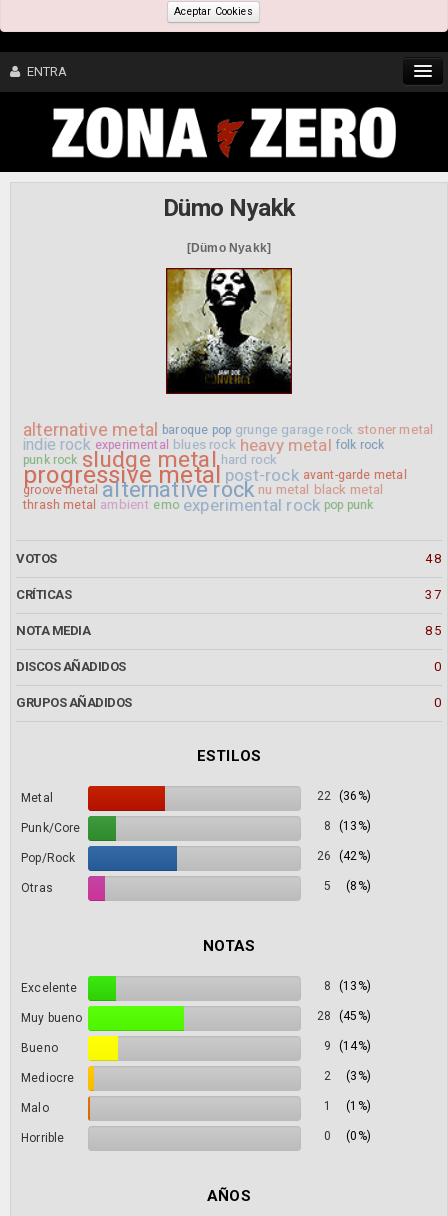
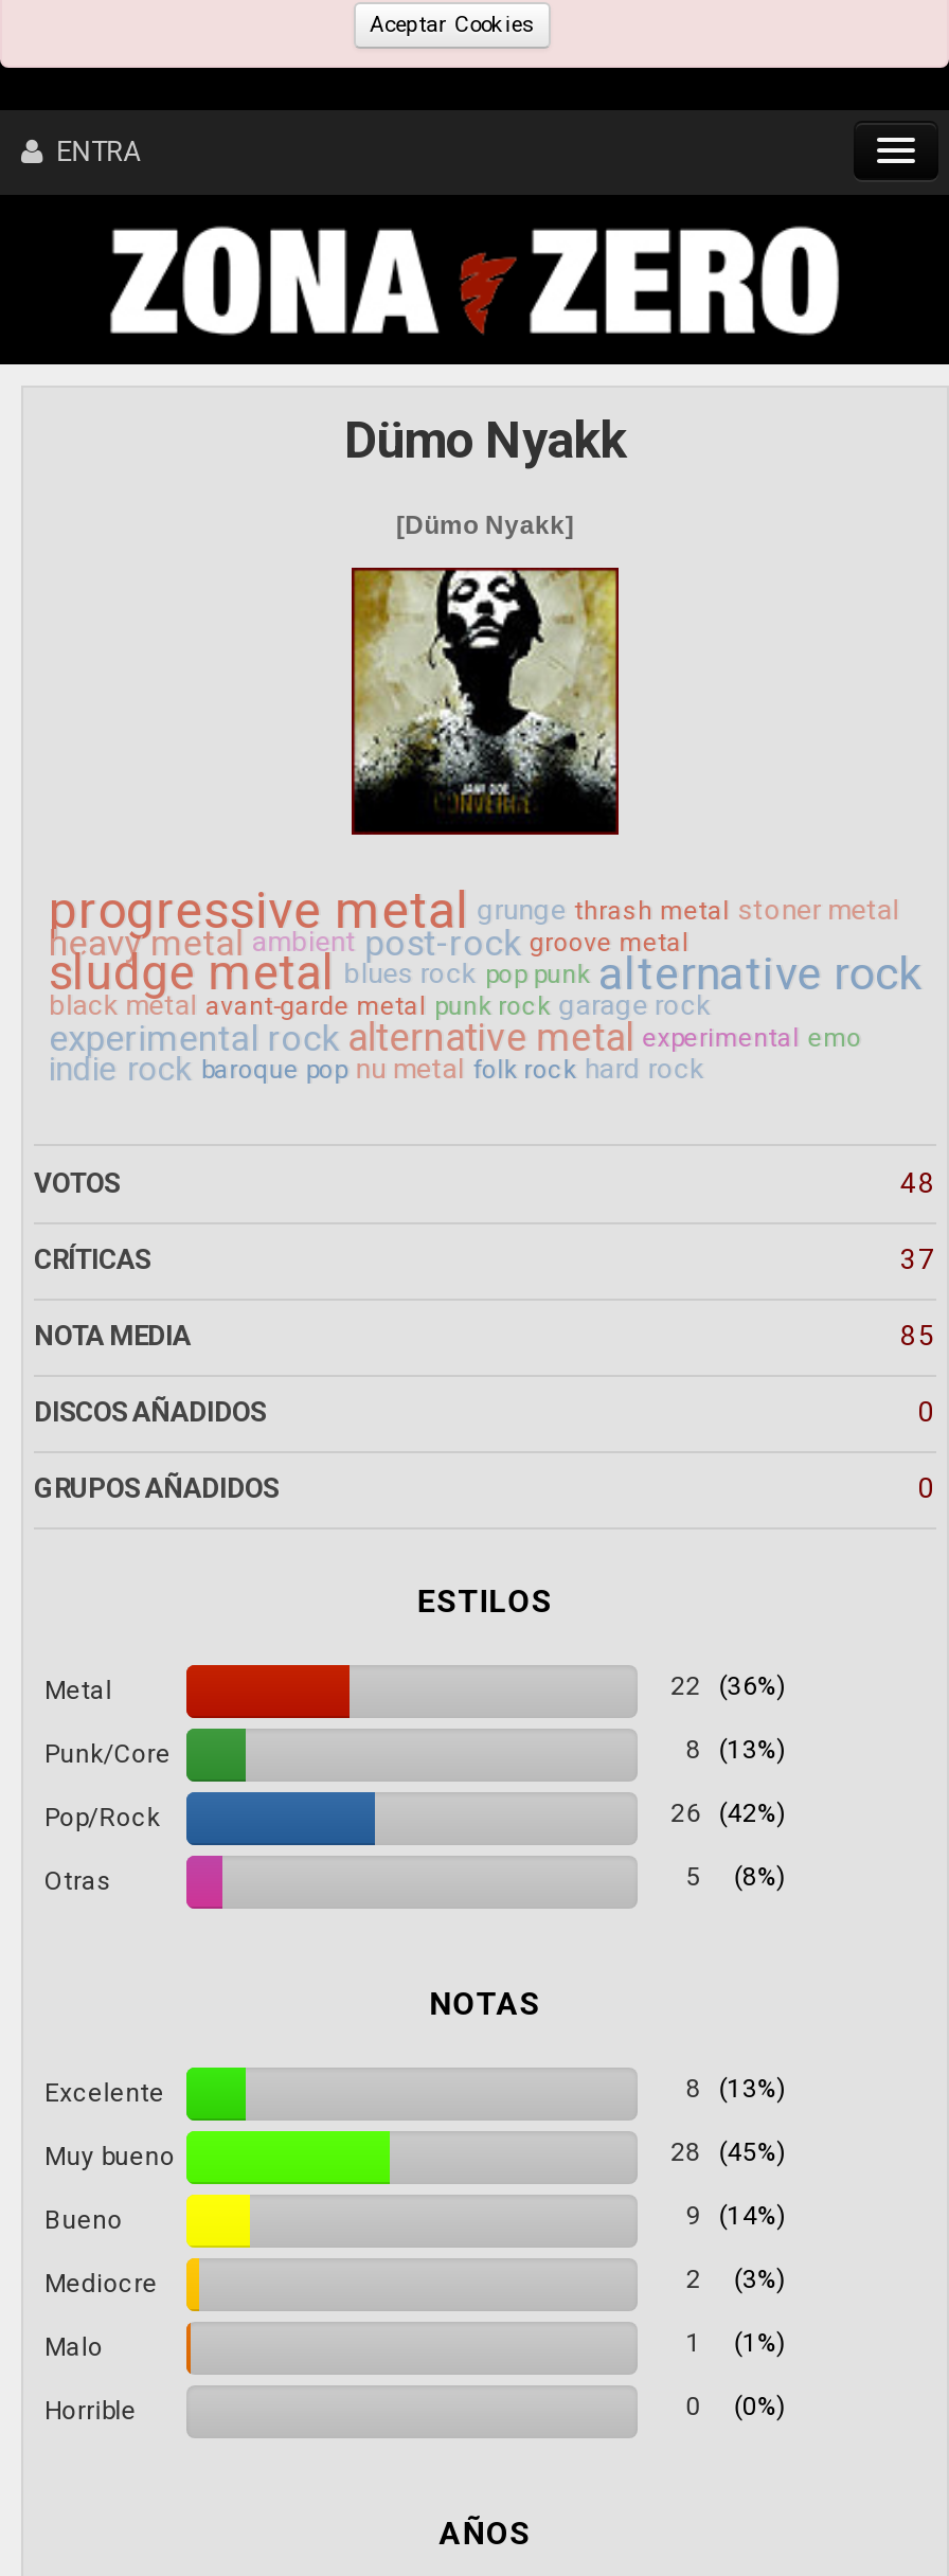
[23,419,433,515] alternative metal baroque pop grunge garage rock stoner metal | indie rock experimental blues rock heavy metal folk rock | punk rock sludge metal hard rock | progressive metal post-rock avant-garde metal | groove metal alternative rock nu metal black metal | thrash metal ambient emo experimental rock pop punk -> [49,881,920,1089] progressive metal grunge thrash metal stoner metal | heavy metal ambient post-rock groove metal | sludge metal blues rock pop punk alternative rock | black metal avant-garde metal punk rock garage rock | experimental rock alternative metal experimental emo | indie rock baroque pop nu metal folk rock hard rock

